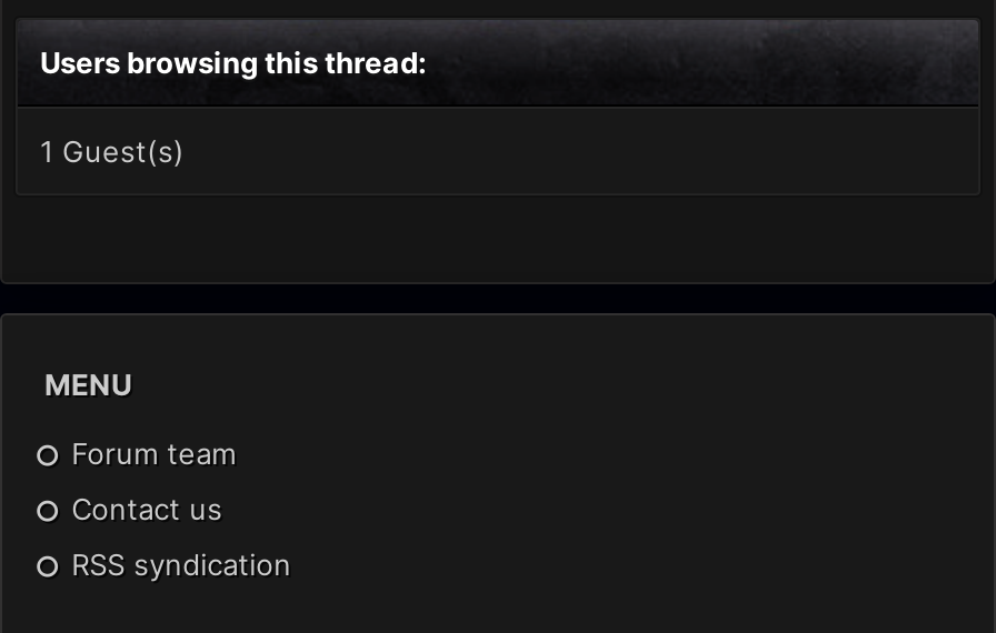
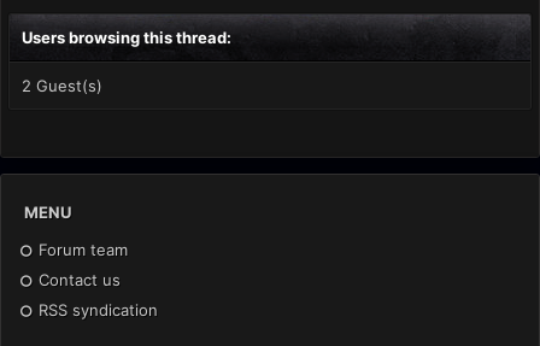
[40,133,185,169] 1 Guest(s) -> [22,76,102,95] 2 Guest(s)

